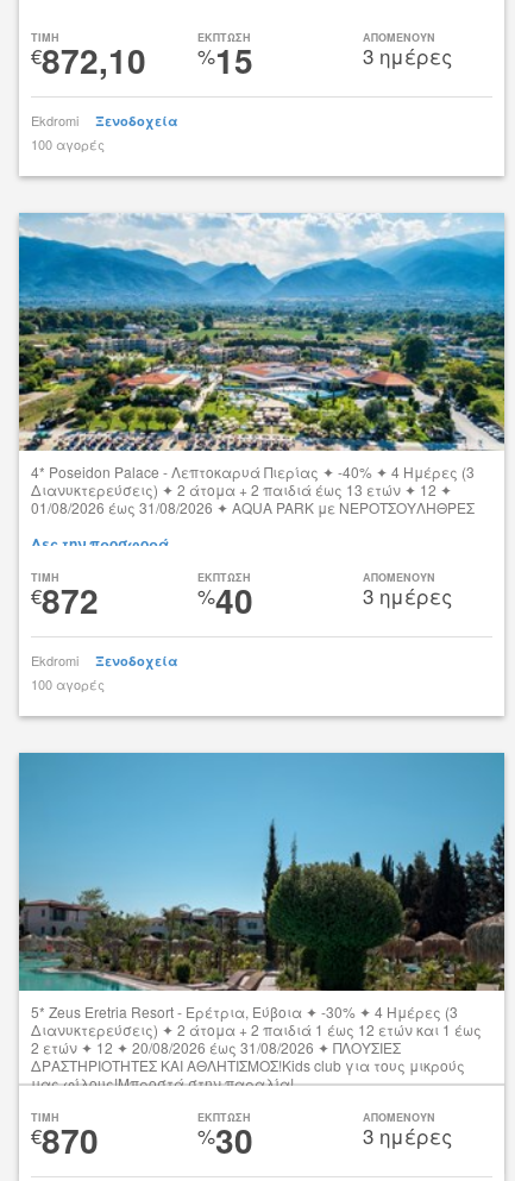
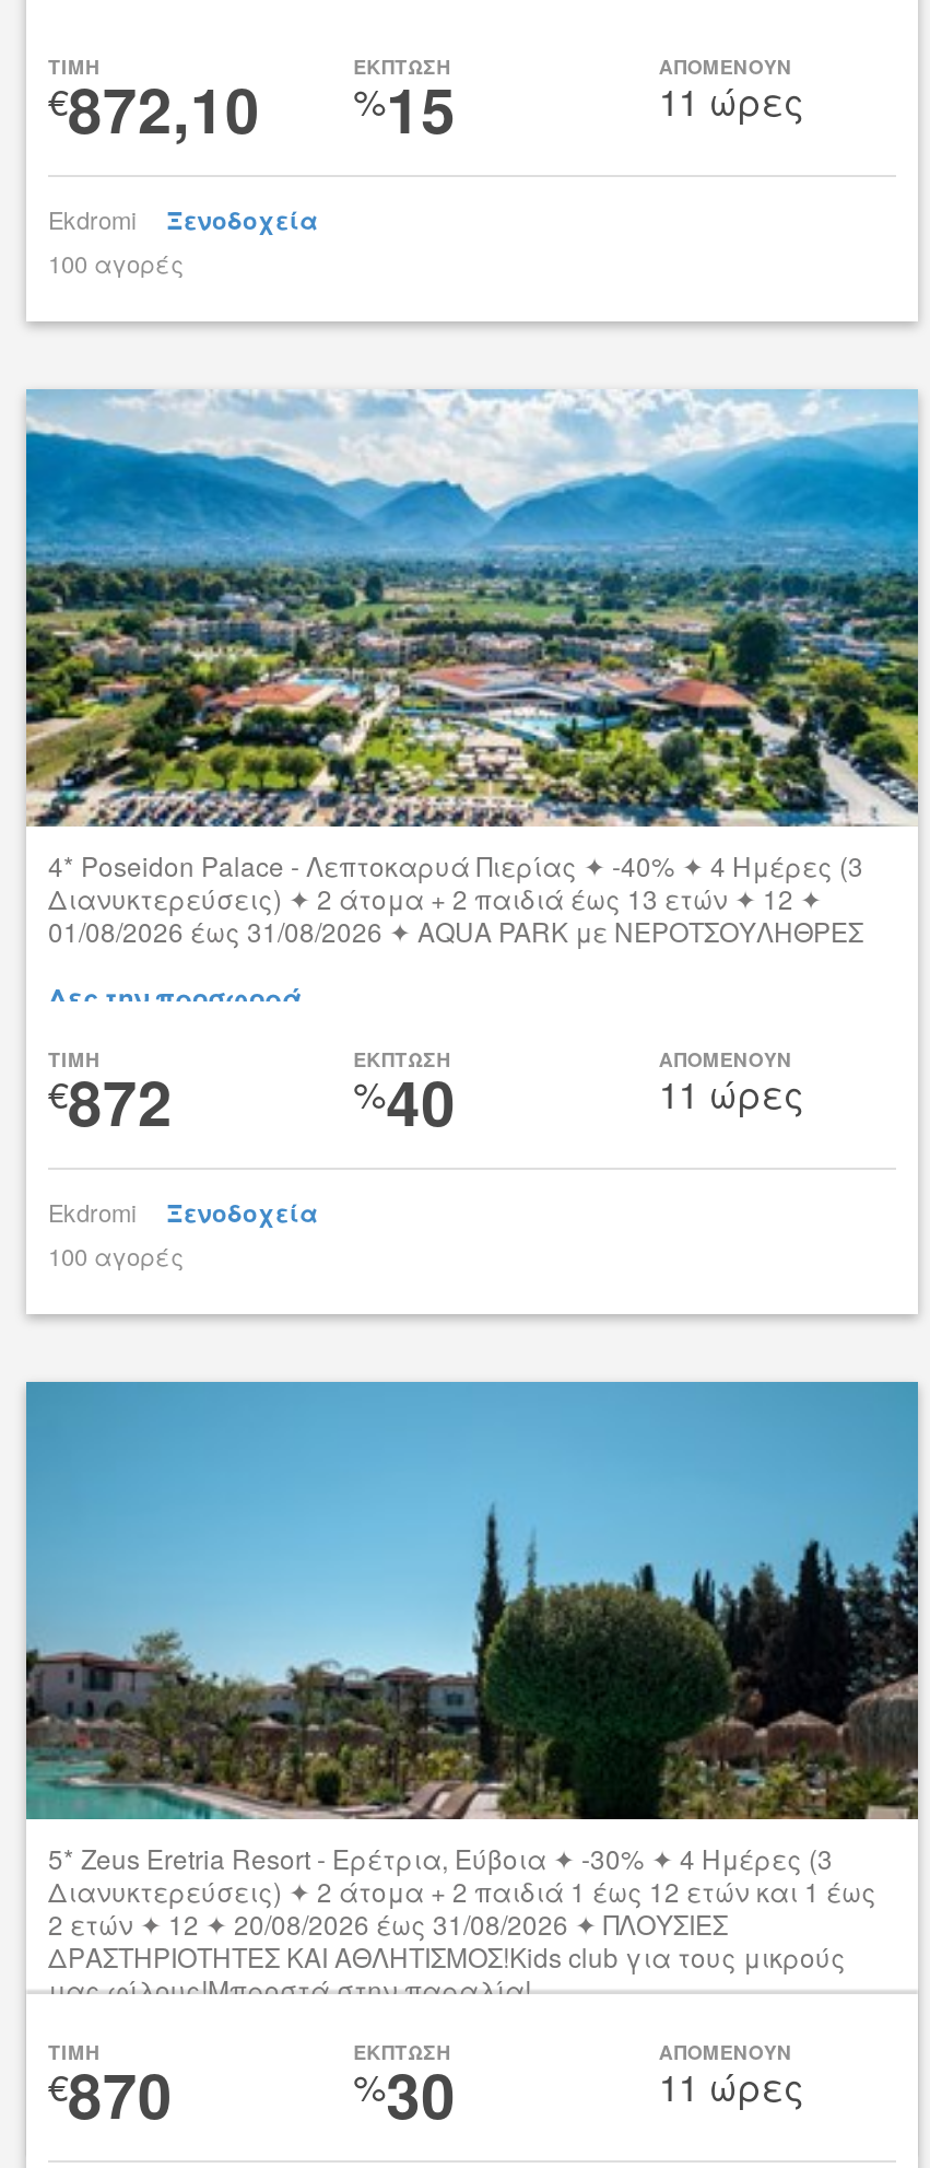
[363,40,452,70] 3 ημέρες -> [659,72,803,127] 11 ώρες
[363,580,452,610] 3 ημέρες -> [659,1065,803,1120] 11 ώρες
[363,1120,452,1150] 3 ημέρες -> [659,2058,803,2112] 11 ώρες

